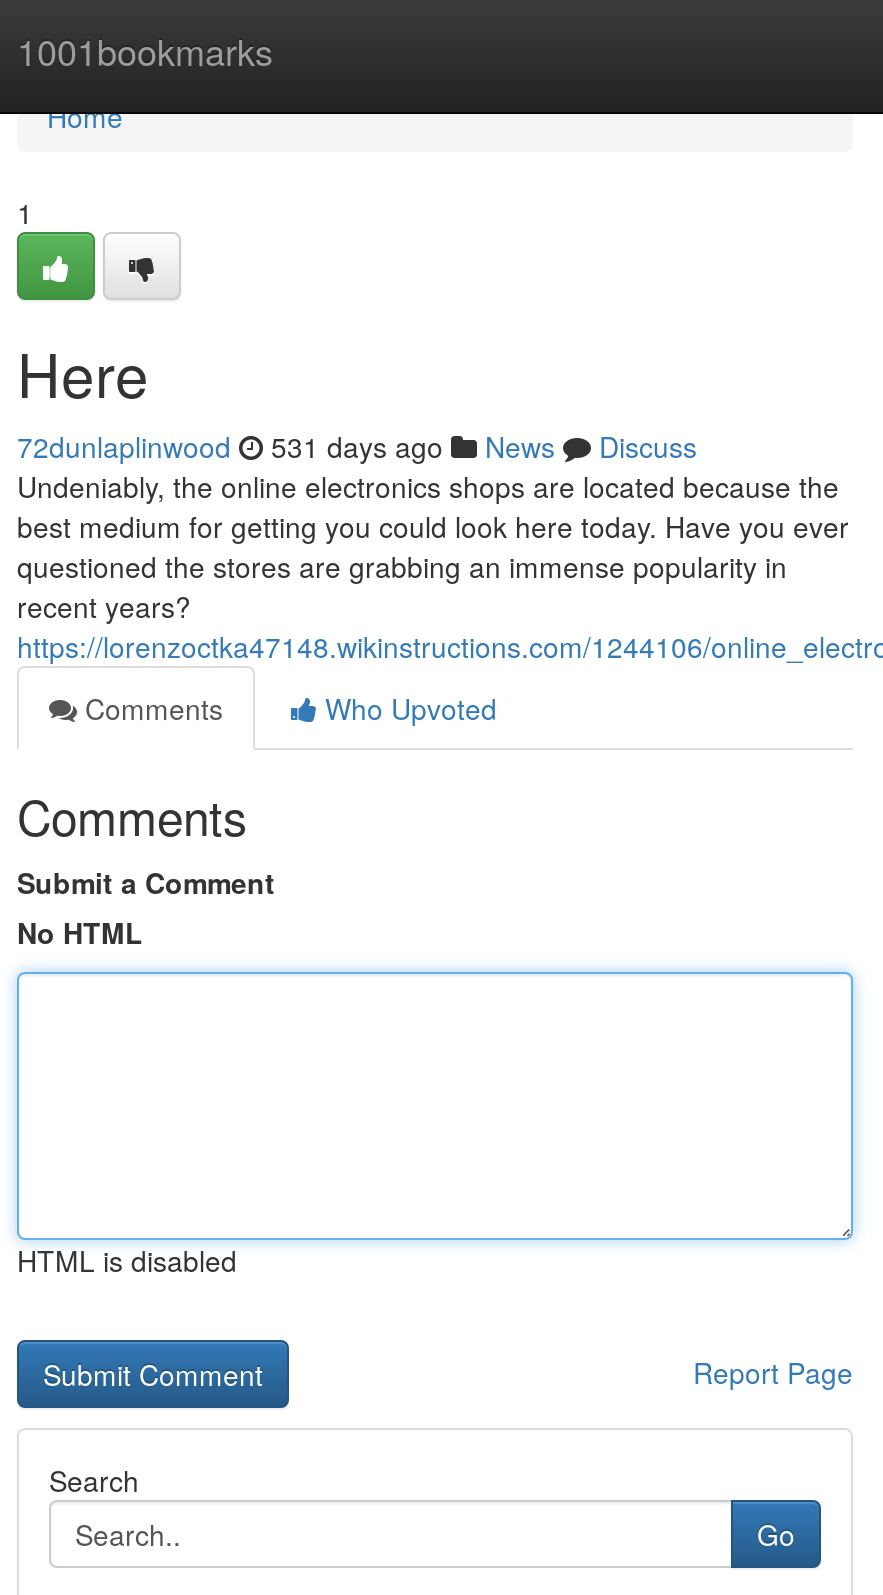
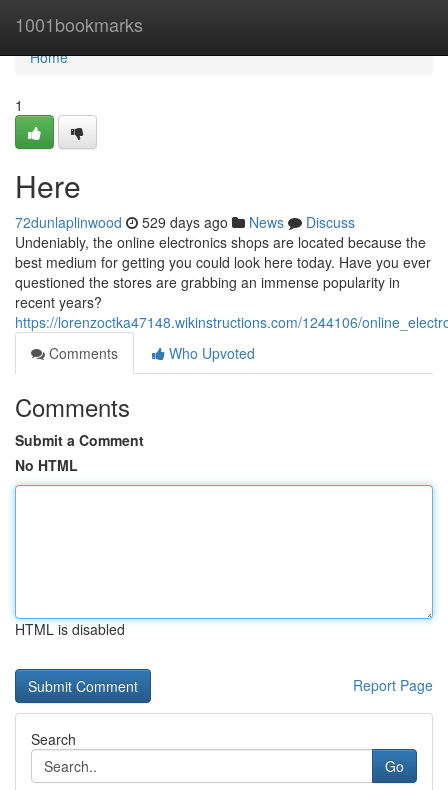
[17,426,697,466] 72dunlaplinwood 531 days ago News Discuss -> [15,212,355,232] 72dunlaplinwood 529 days ago News Discuss

